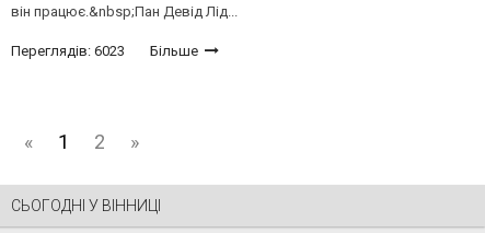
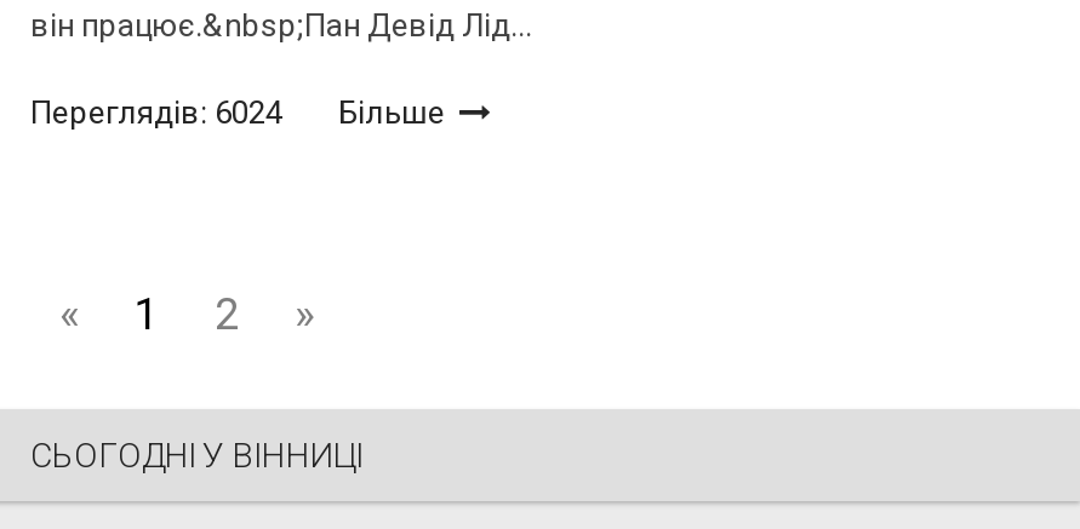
[11,42,201,59] Переглядів: 6023 Більше -> [30,94,452,130] Переглядів: 6024 Більше

